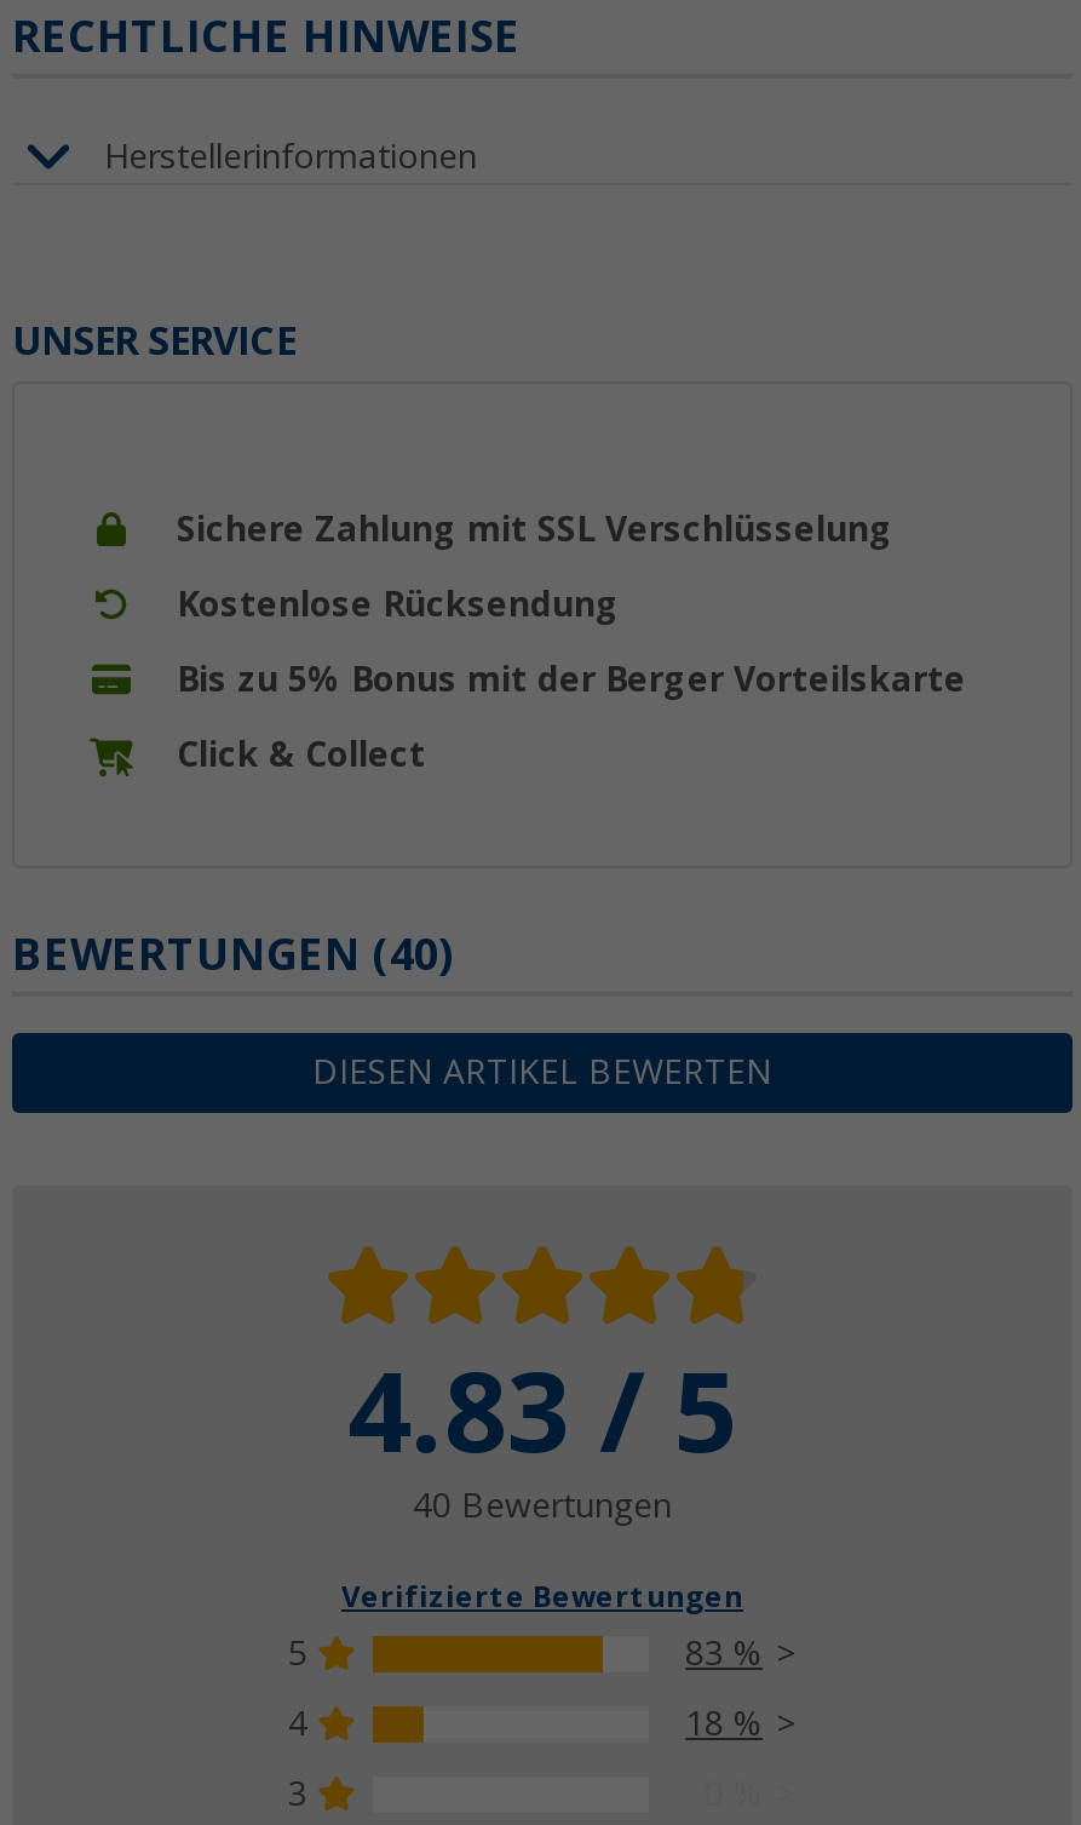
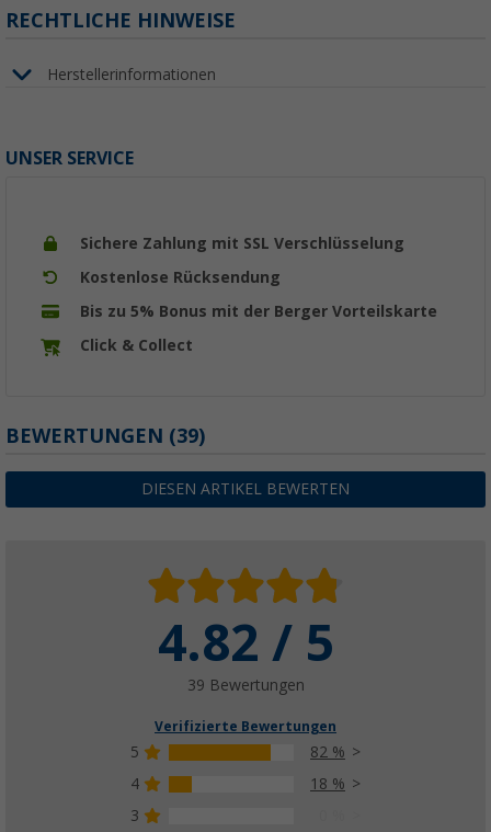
[12,930,453,981] BEWERTUNGEN (40) -> [5,425,205,448] BEWERTUNGEN (39)
[347,1349,737,1480] 4.83 / 5 -> [157,614,334,674] 4.82 / 5
[413,1487,672,1526] 40 Bewertungen -> [187,677,304,694] 39 Bewertungen
[685,1635,763,1674] 83 % -> [310,744,345,761] 82 %

